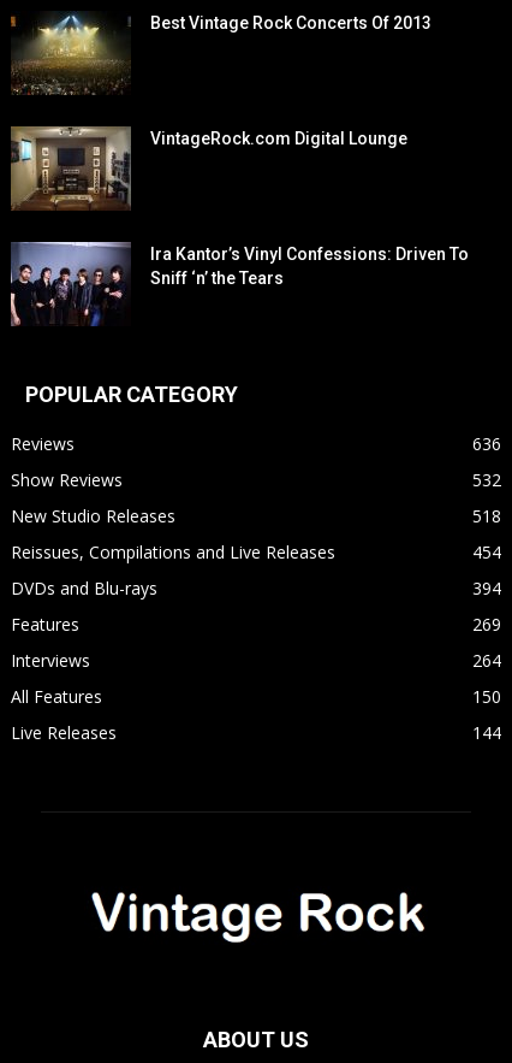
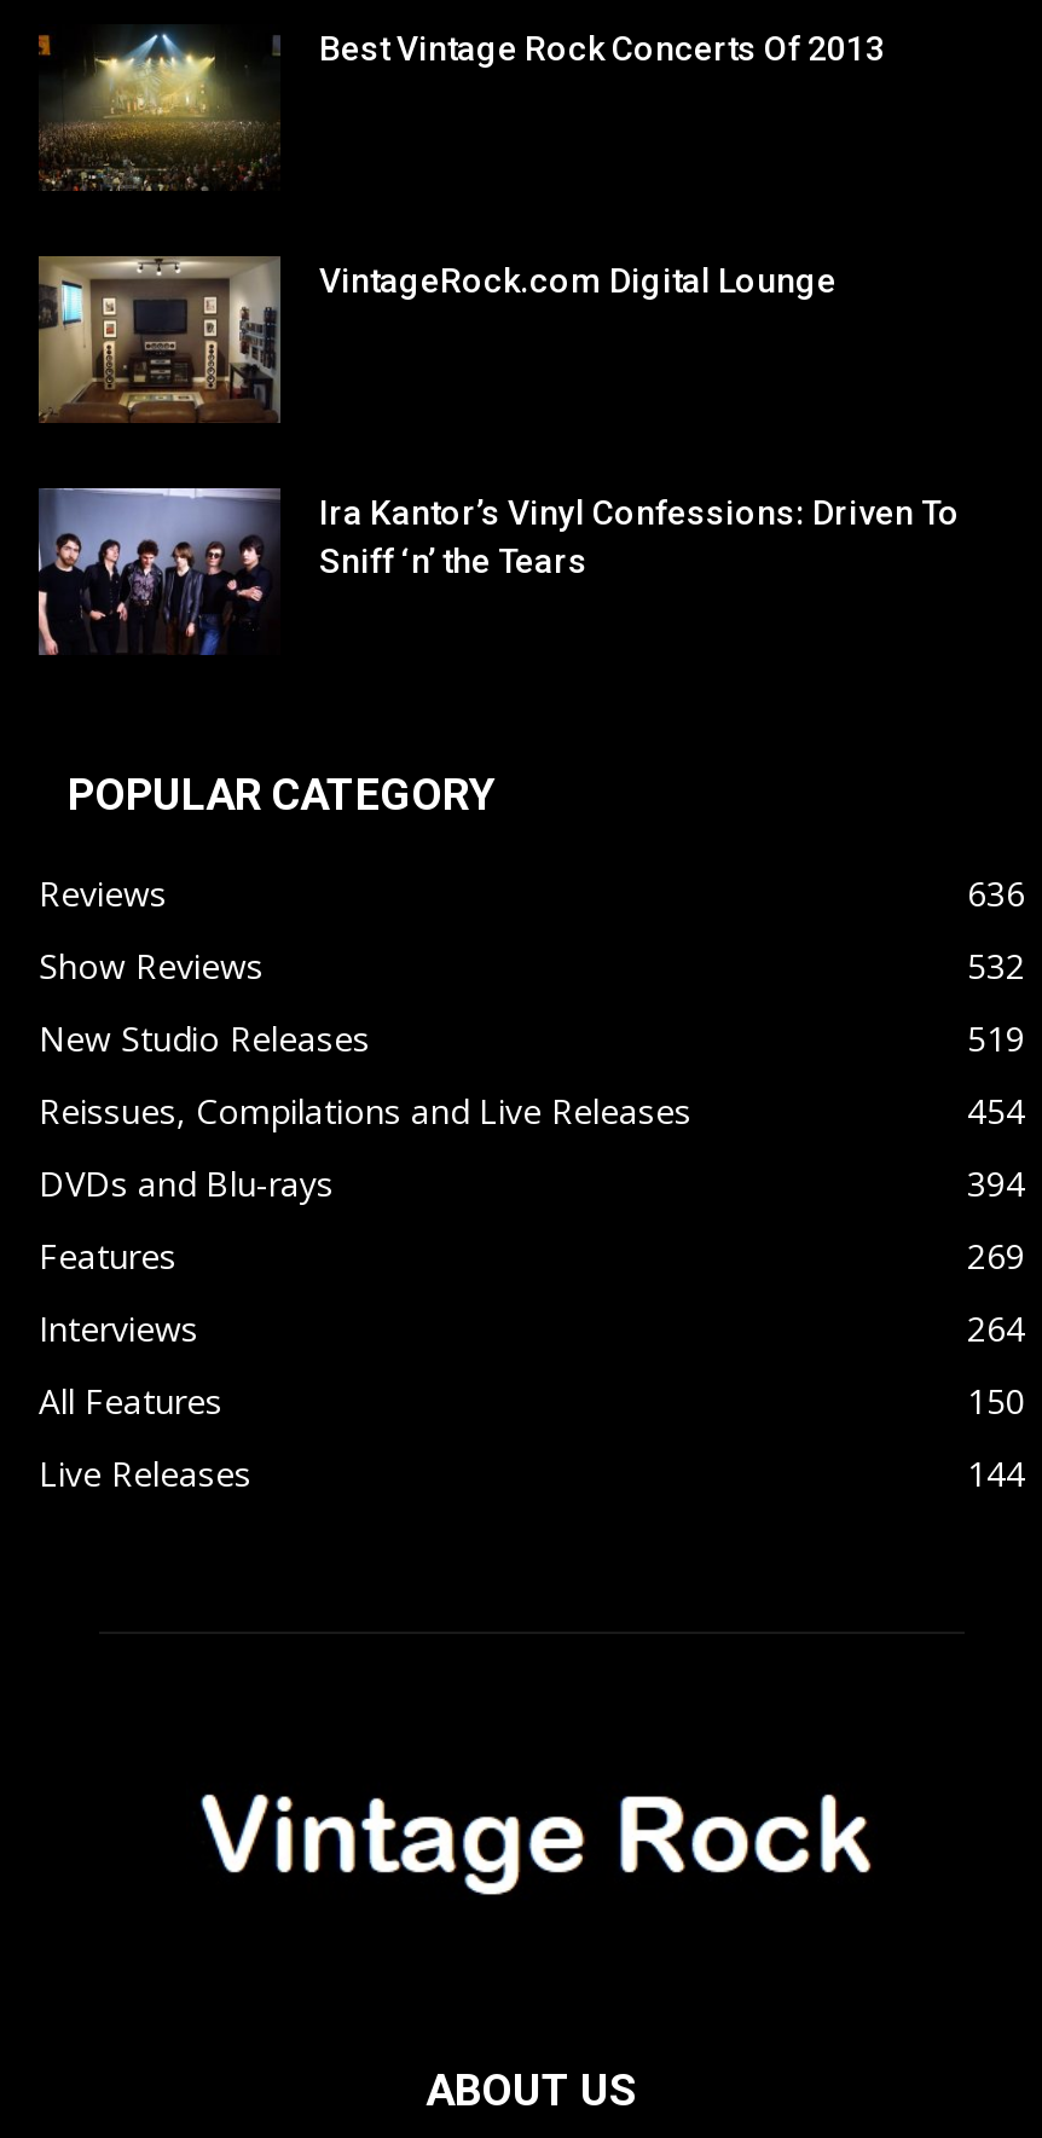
[472,505,501,528] 518 -> [967,1016,1025,1062] 519

